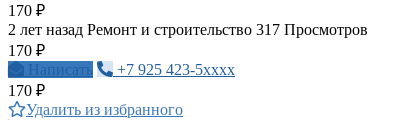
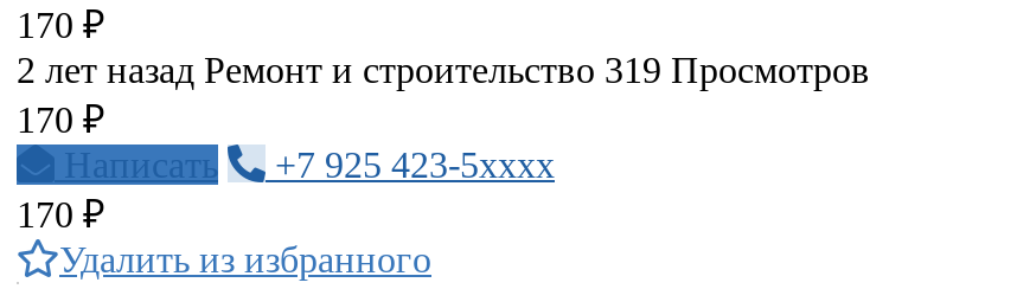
[8,21,368,38] 2 лет назад Ремонт и строительство 317 Просмотров -> [17,50,870,90] 2 лет назад Ремонт и строительство 319 Просмотров

